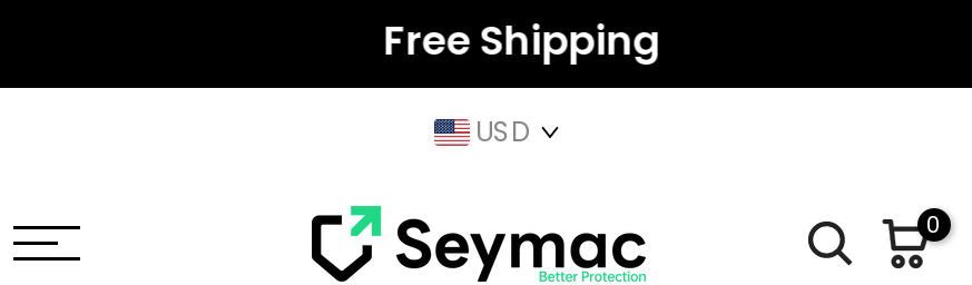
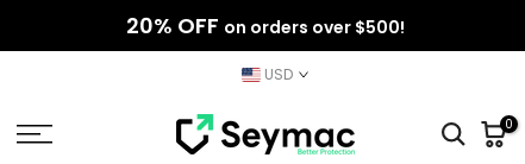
[340,12,618,68] Free Shipping -> [126,11,405,40] 20% OFF on orders over $500!

